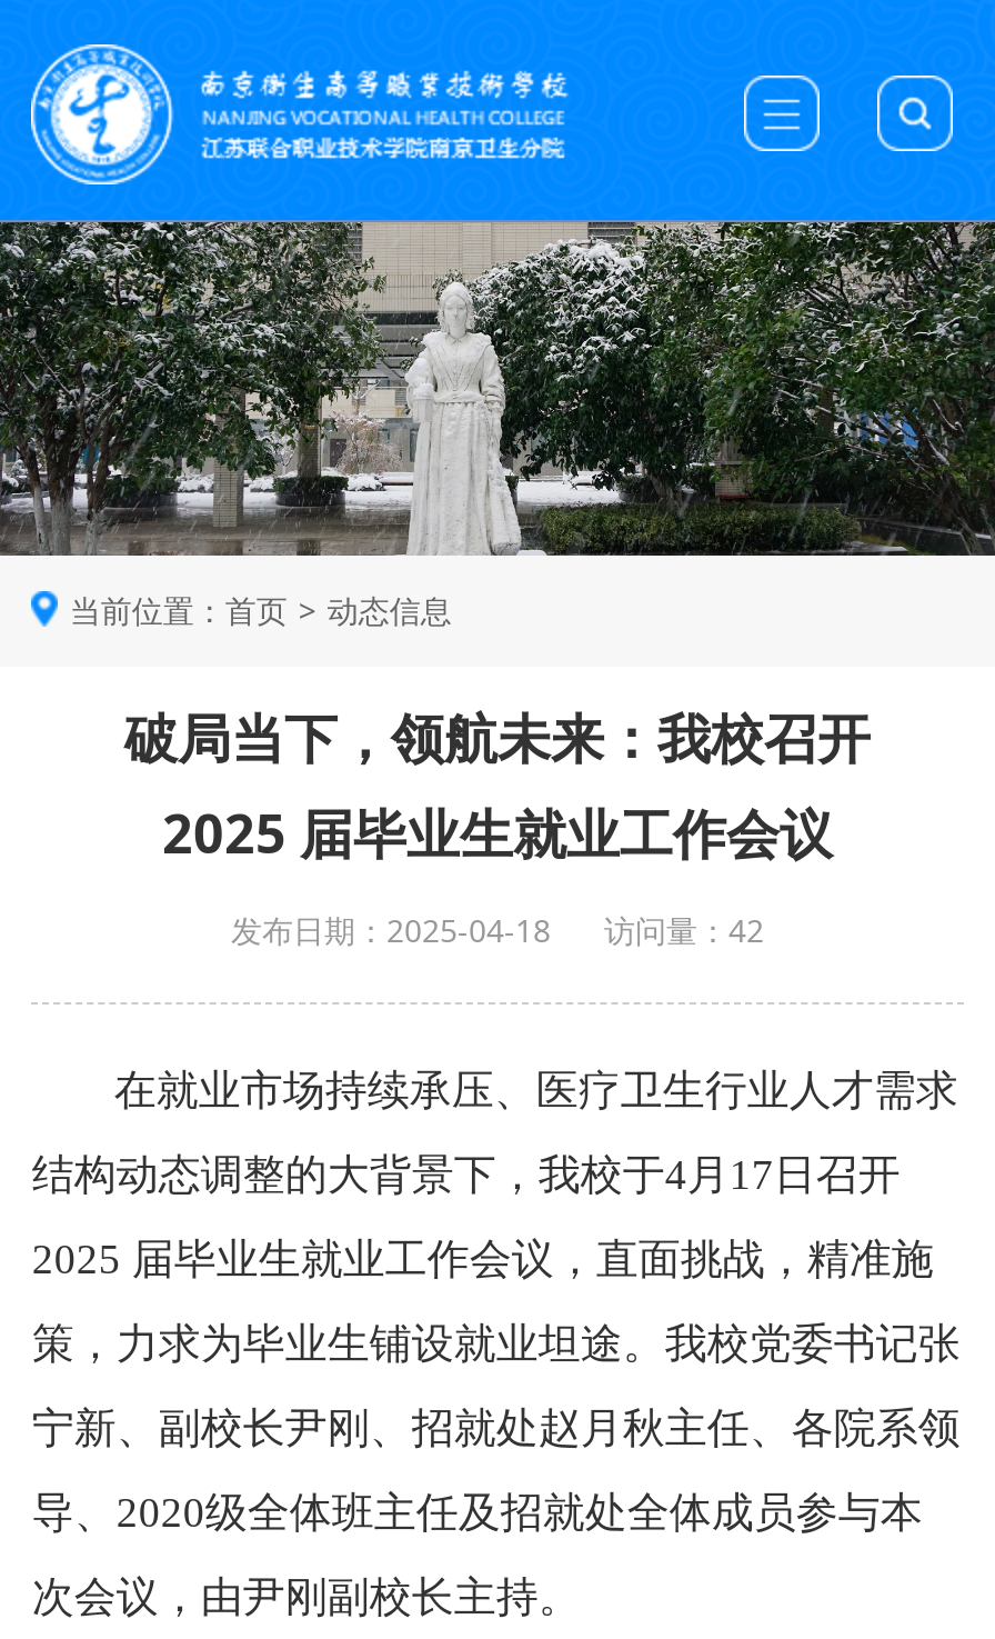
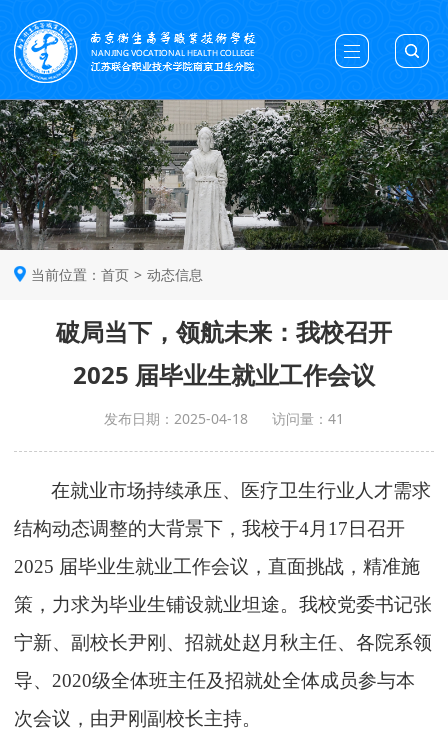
[231,909,764,951] 发布日期：2025-04-18 访问量：42 -> [104,409,344,428] 发布日期：2025-04-18 访问量：41

